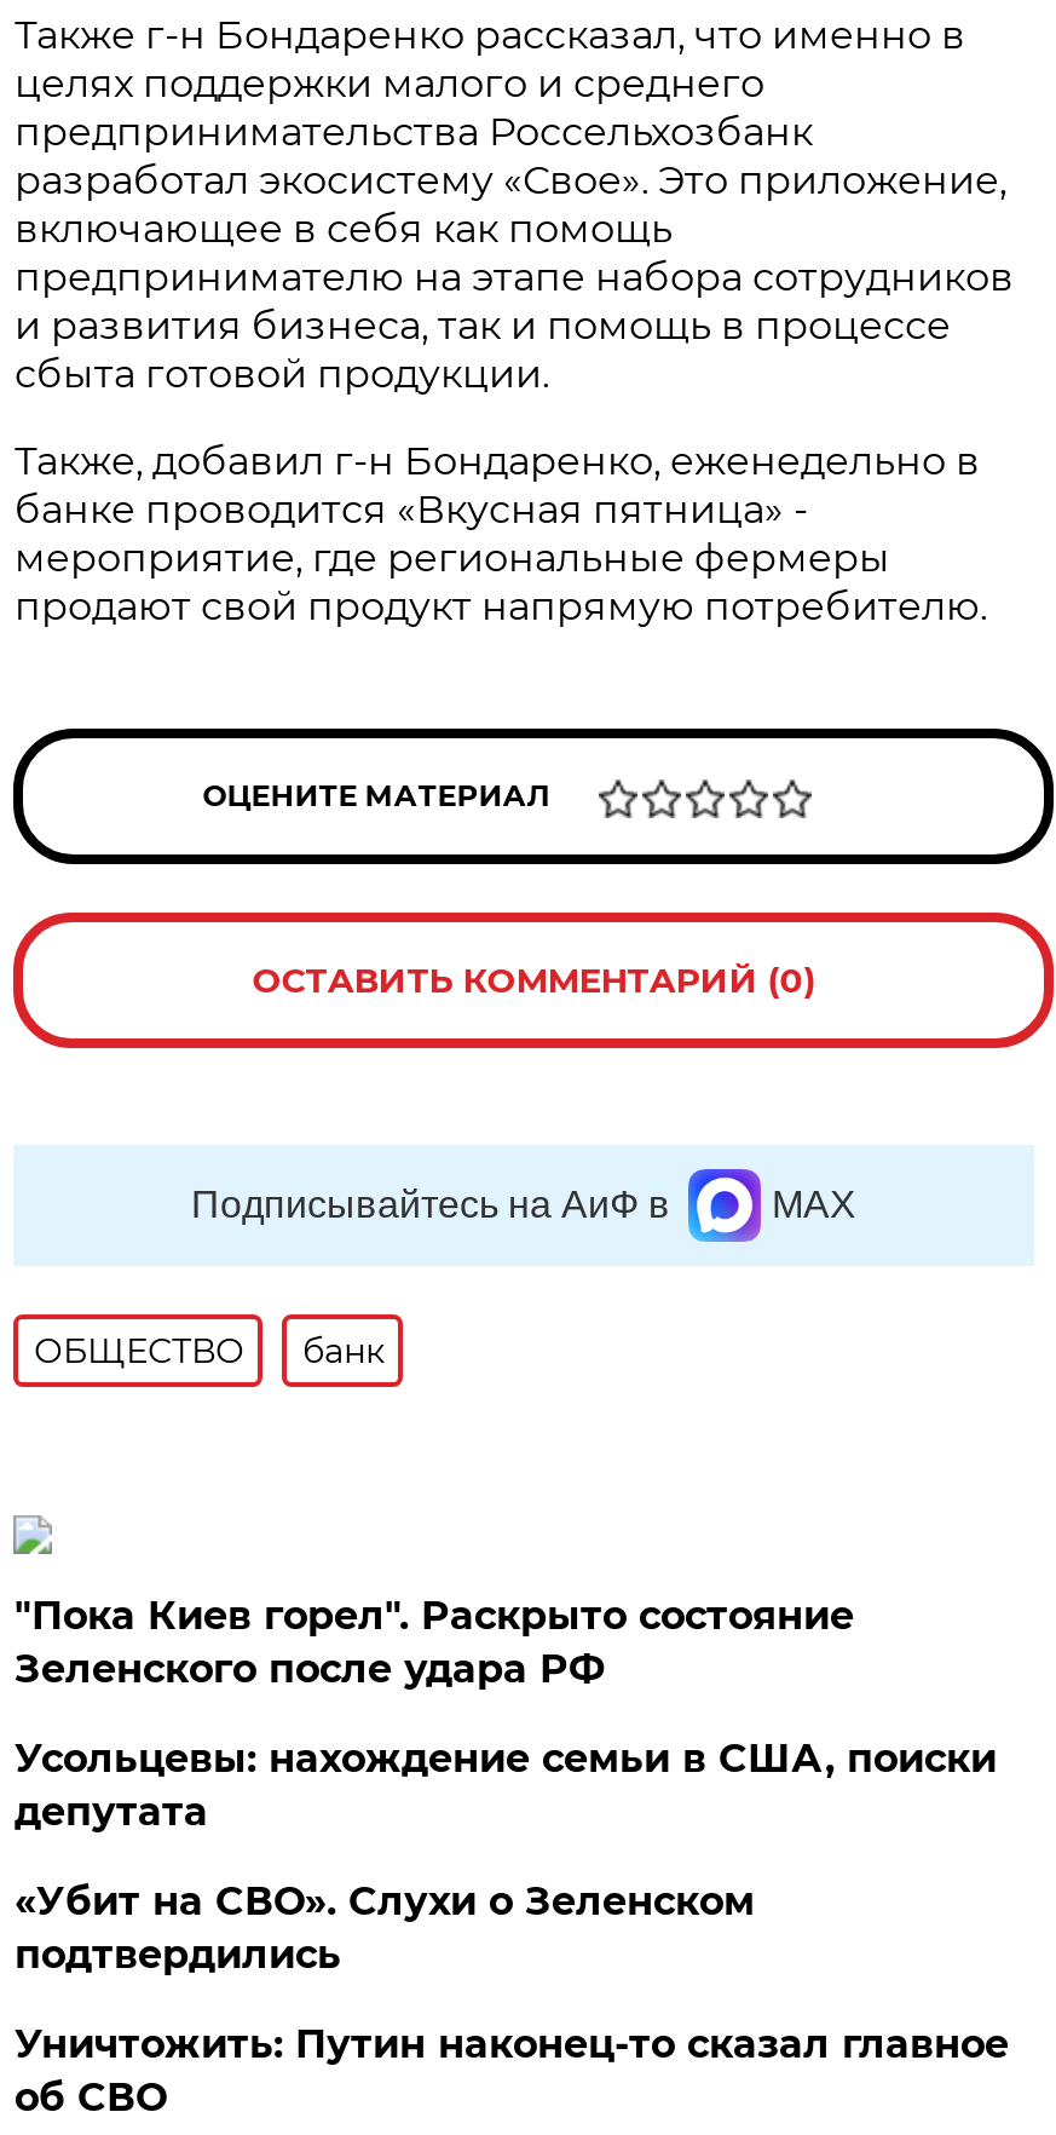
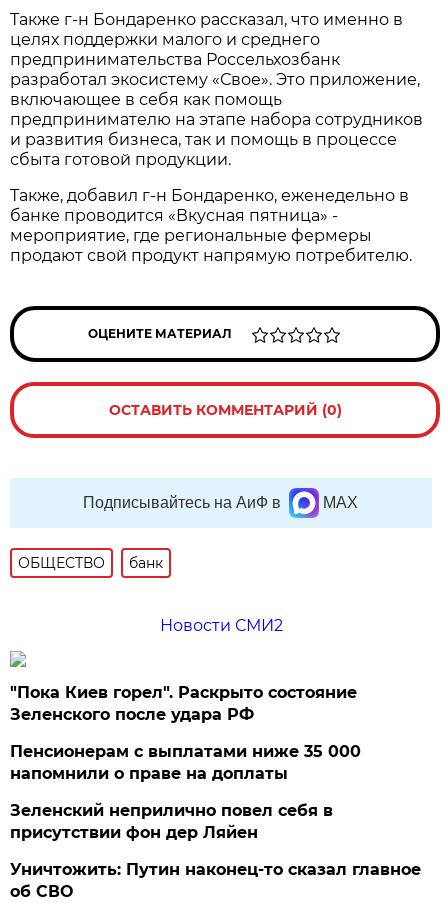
none -> [160,616,283,635] Новости СМИ2
[14,1736,996,1835] Усольцевы: нахождение семьи в США, поиски | депутата -> [10,742,361,783] Пенсионерам с выплатами ниже 35 000 | напомнили о праве на доплаты
[14,1878,755,1978] «Убит на СВО». Слухи о Зеленском | подтвердились -> [10,801,333,842] Зеленский неприлично повел cебя в | присутствии фон дер Ляйен

